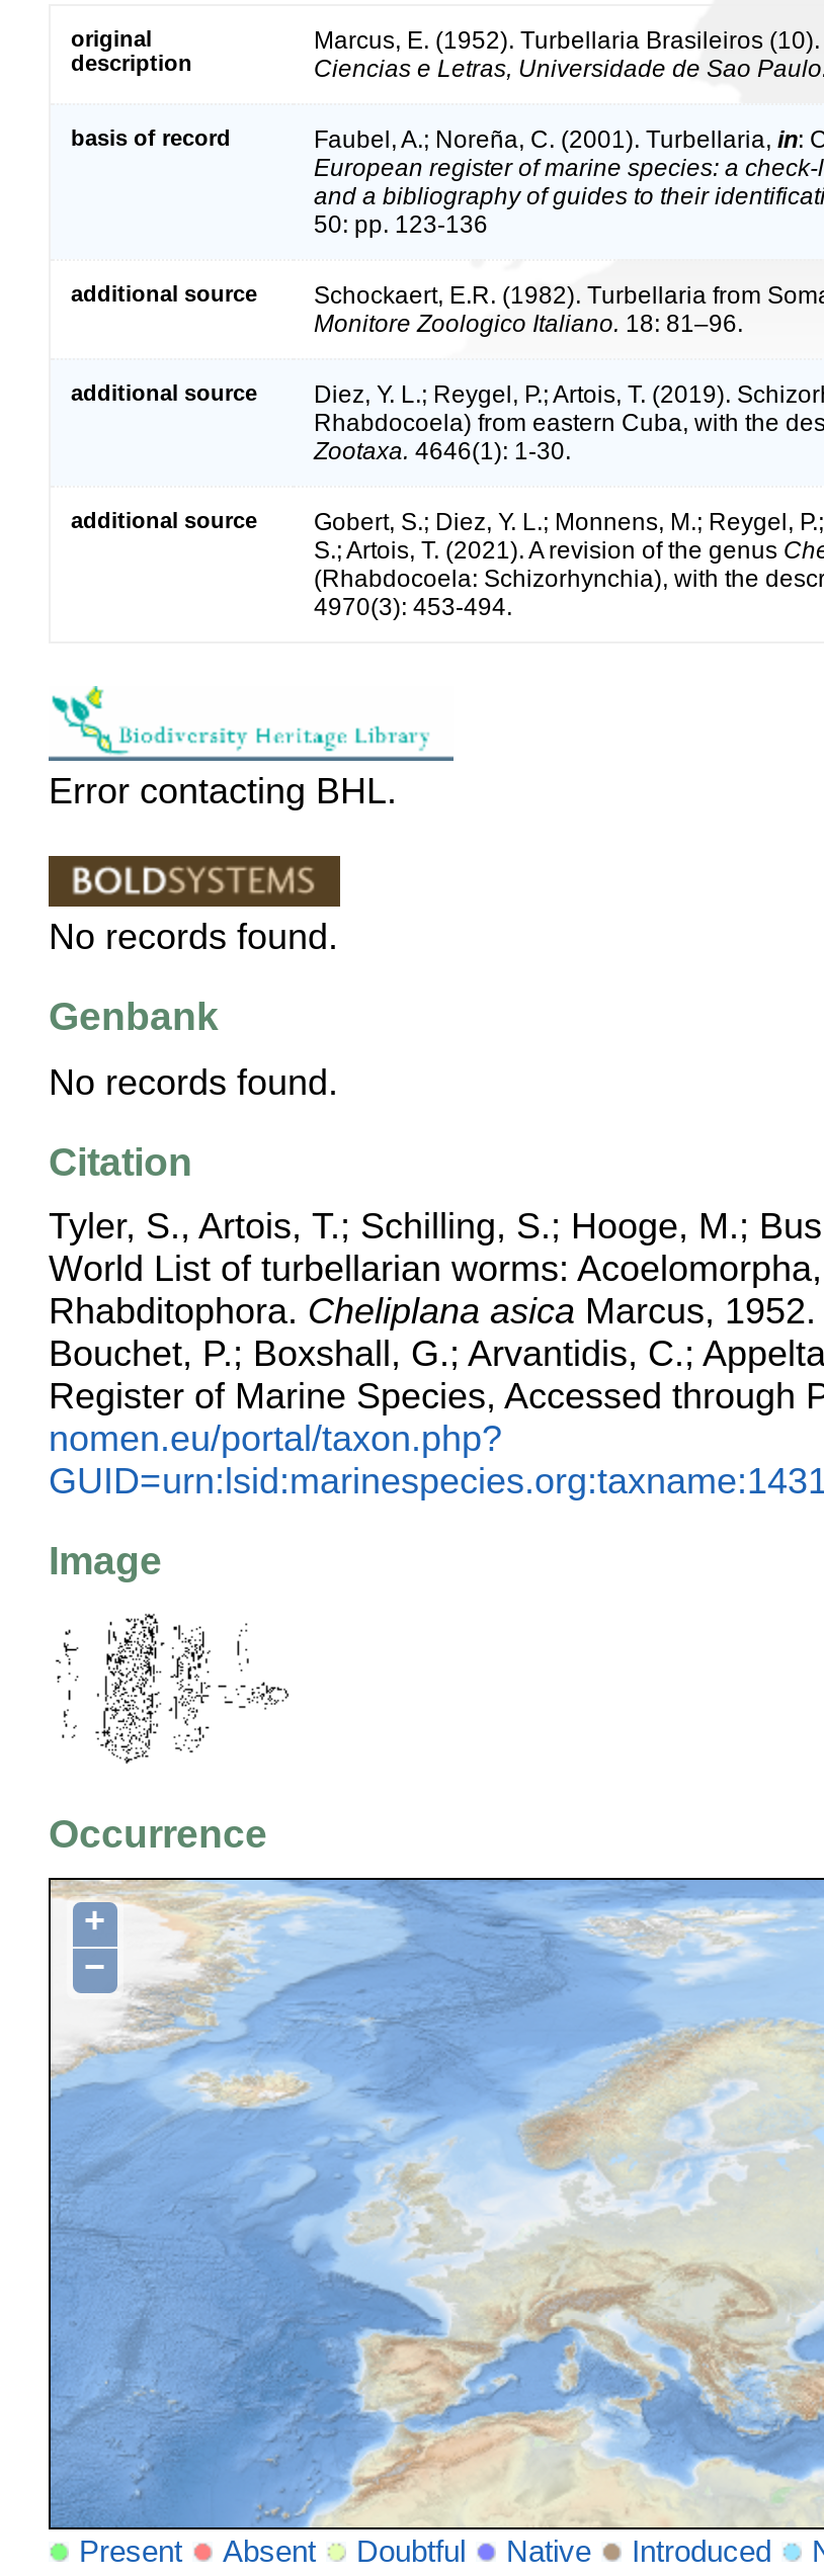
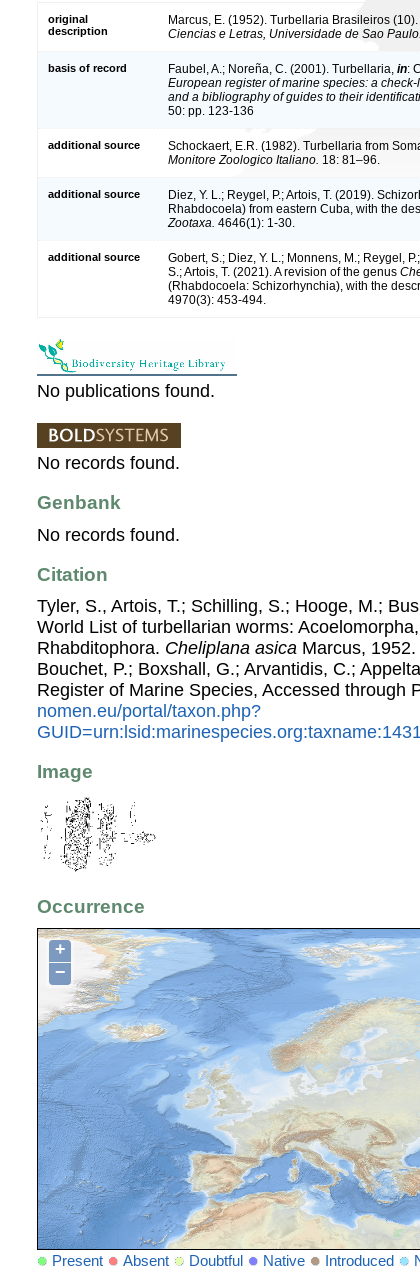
[49,771,397,811] Error contacting BHL. -> [37,381,215,401] No publications found.

